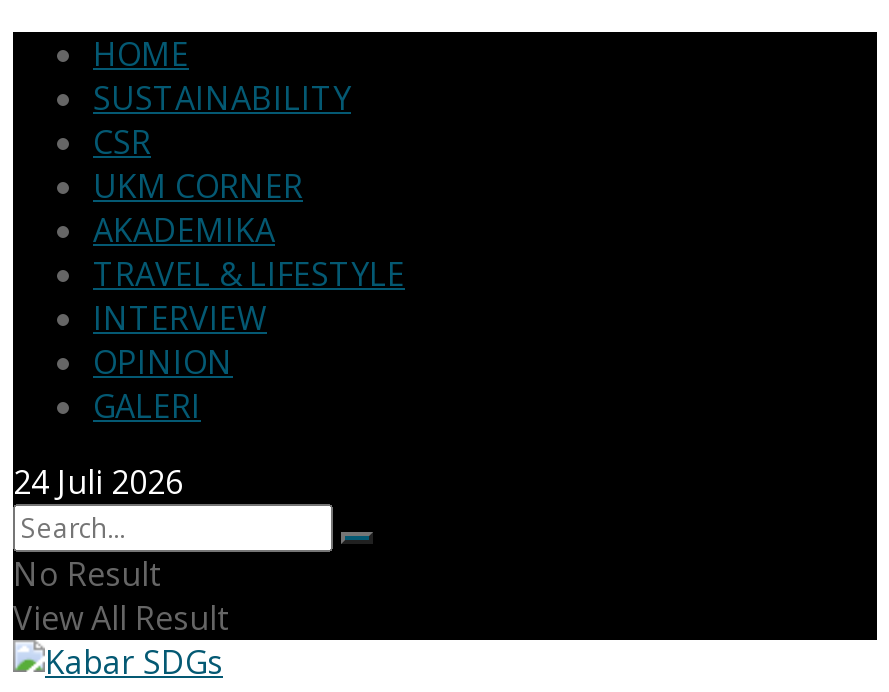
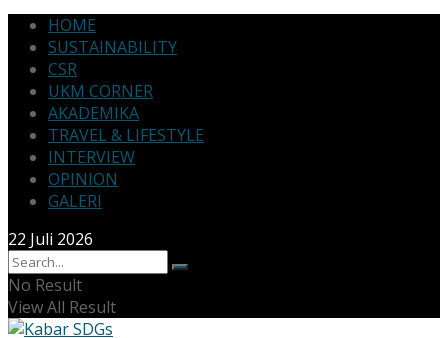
[13,460,183,504] 24 Juli 2026 -> [8,228,93,250] 22 Juli 2026

